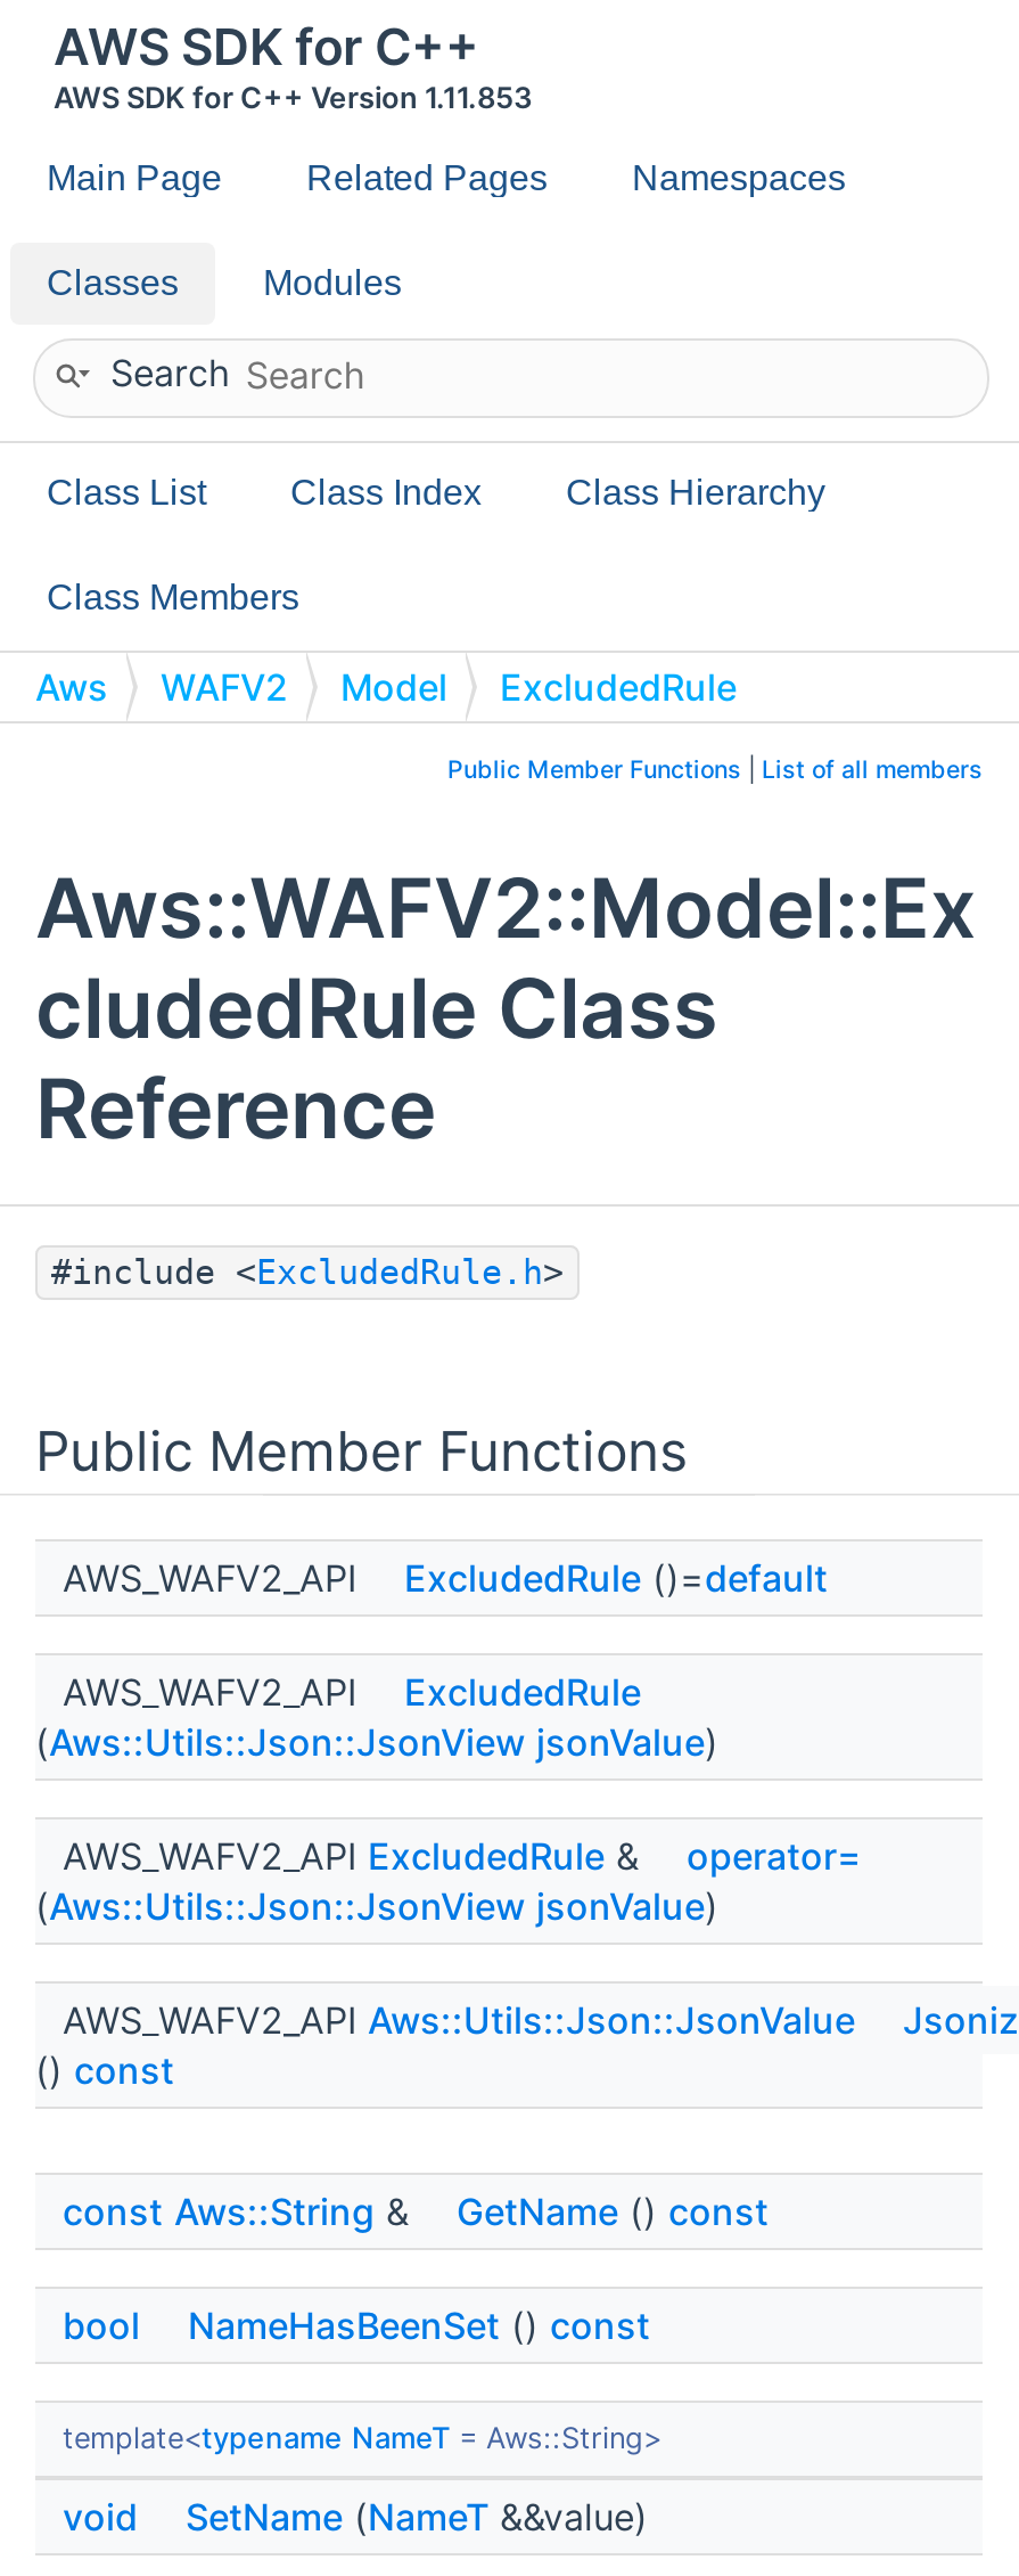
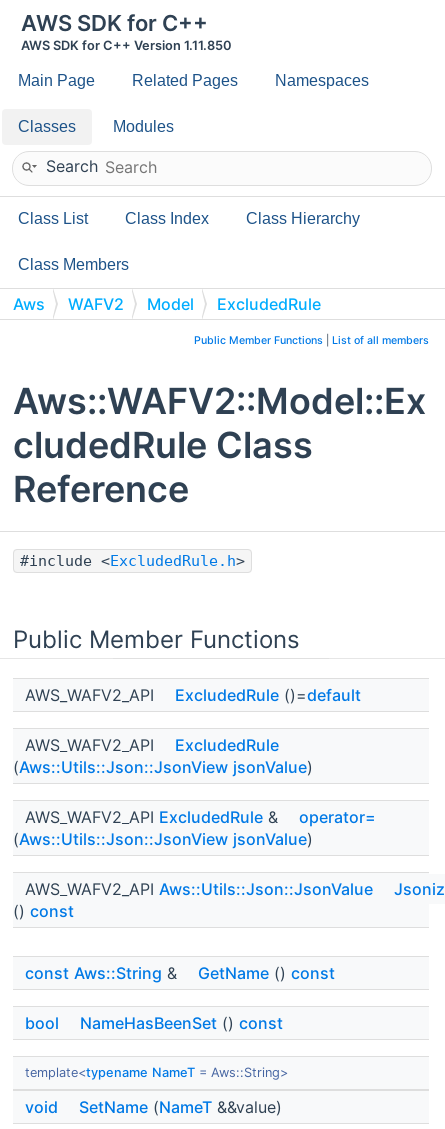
[54,81,532,115] AWS SDK for C++ Version 1.11.853 -> [21,38,232,53] AWS SDK for C++ Version 1.11.850

